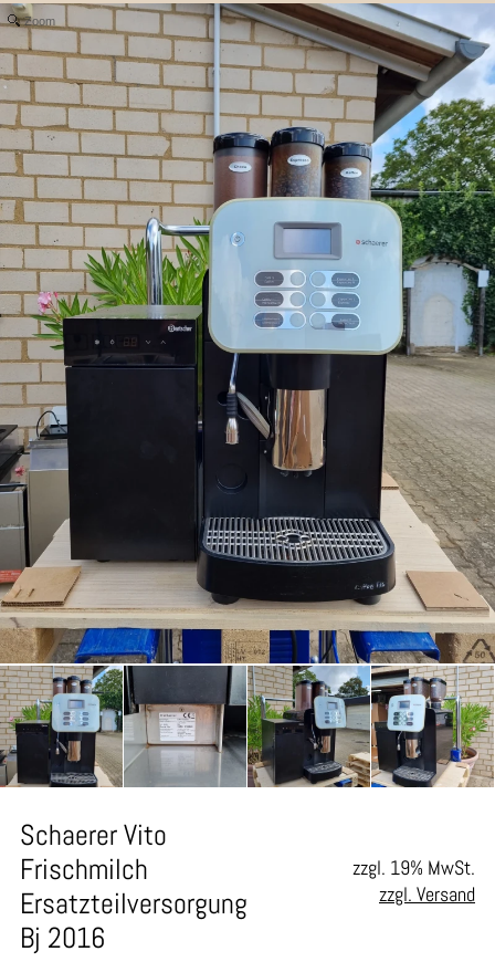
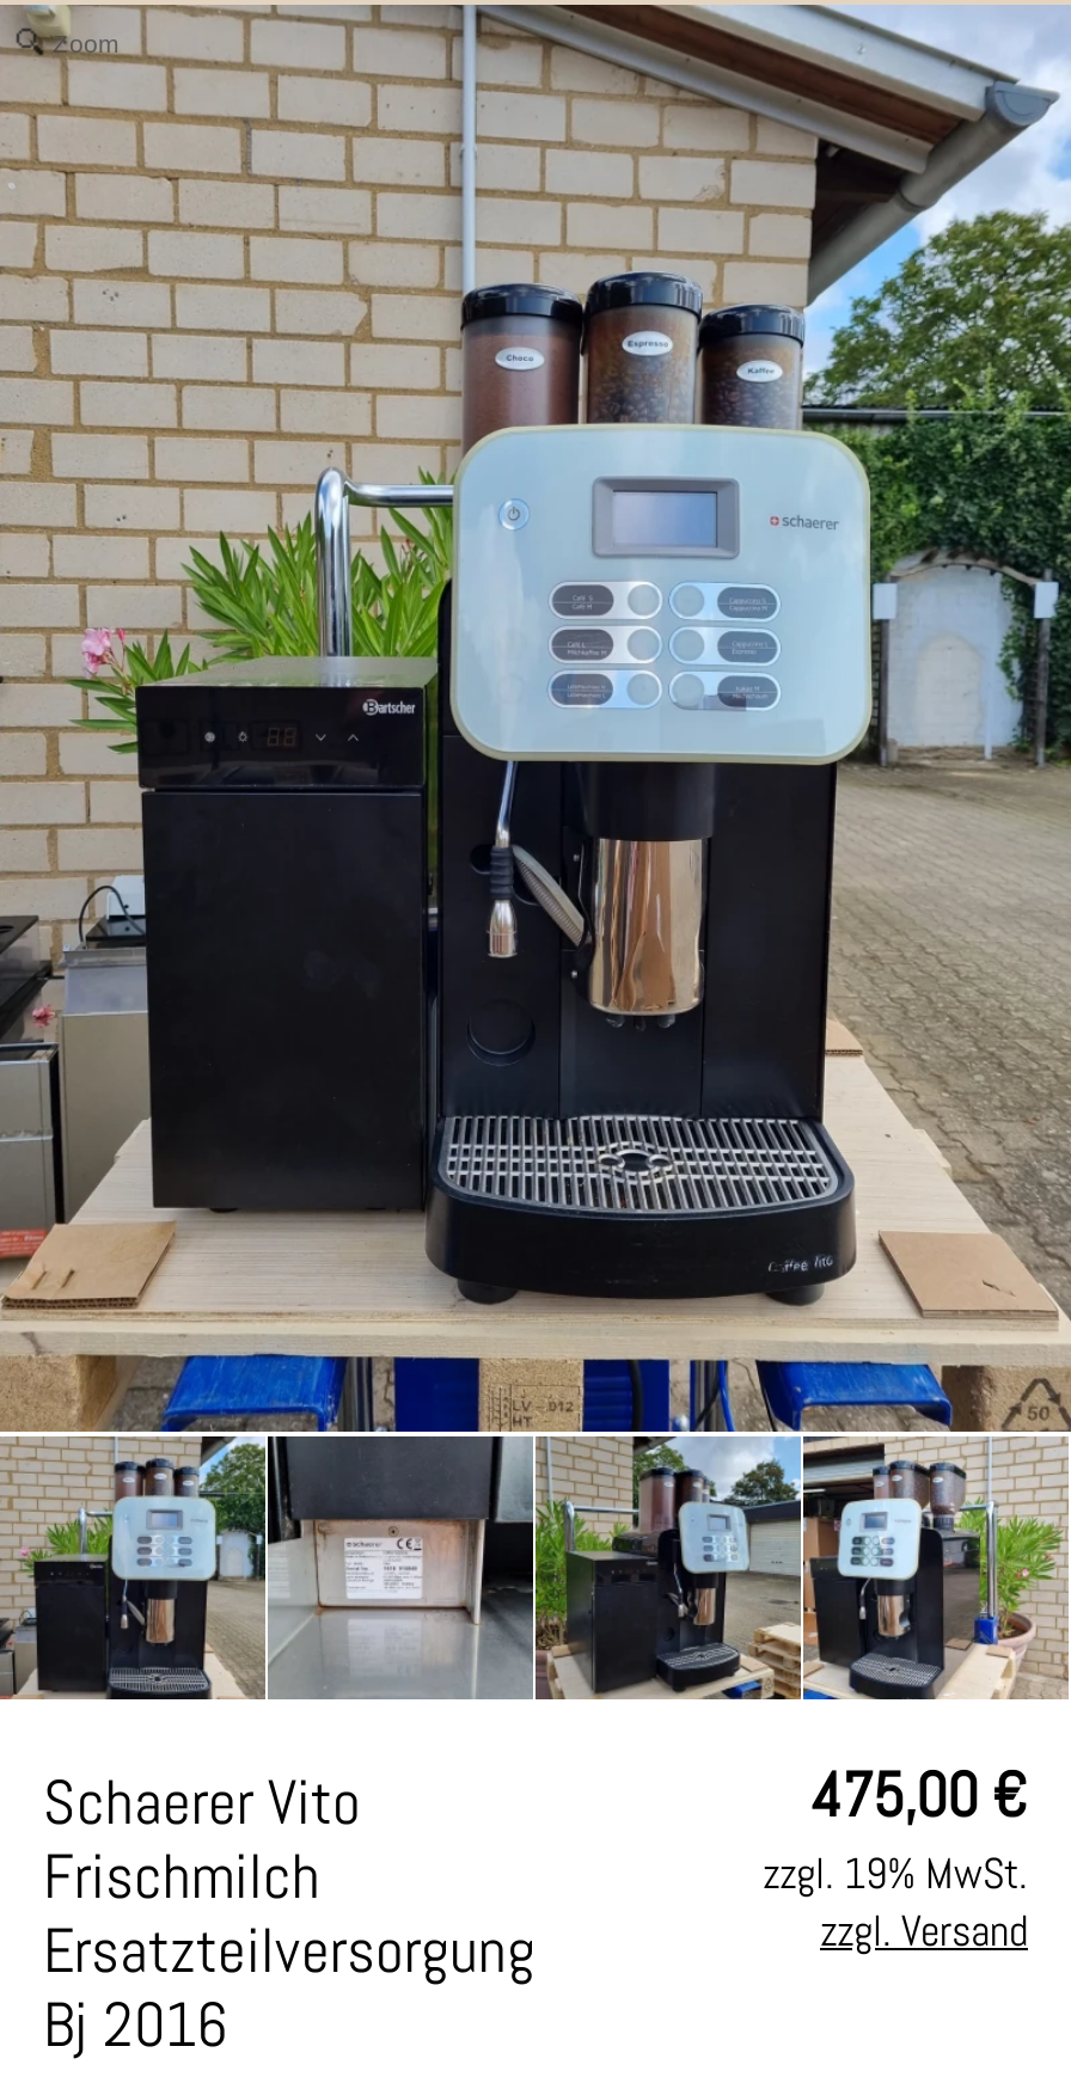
none -> [810,1757,1028,1836] 475,00 €

